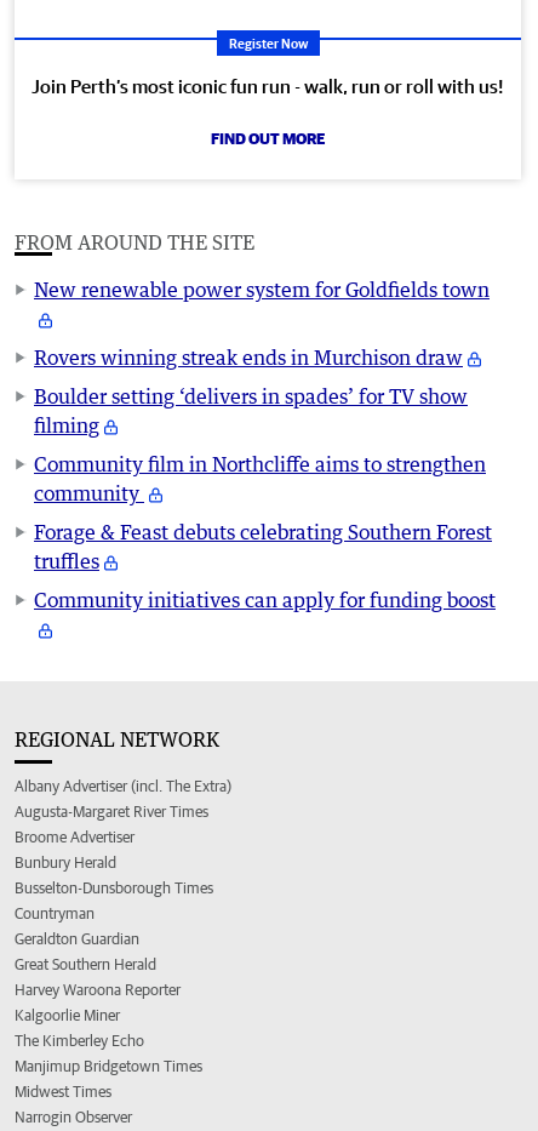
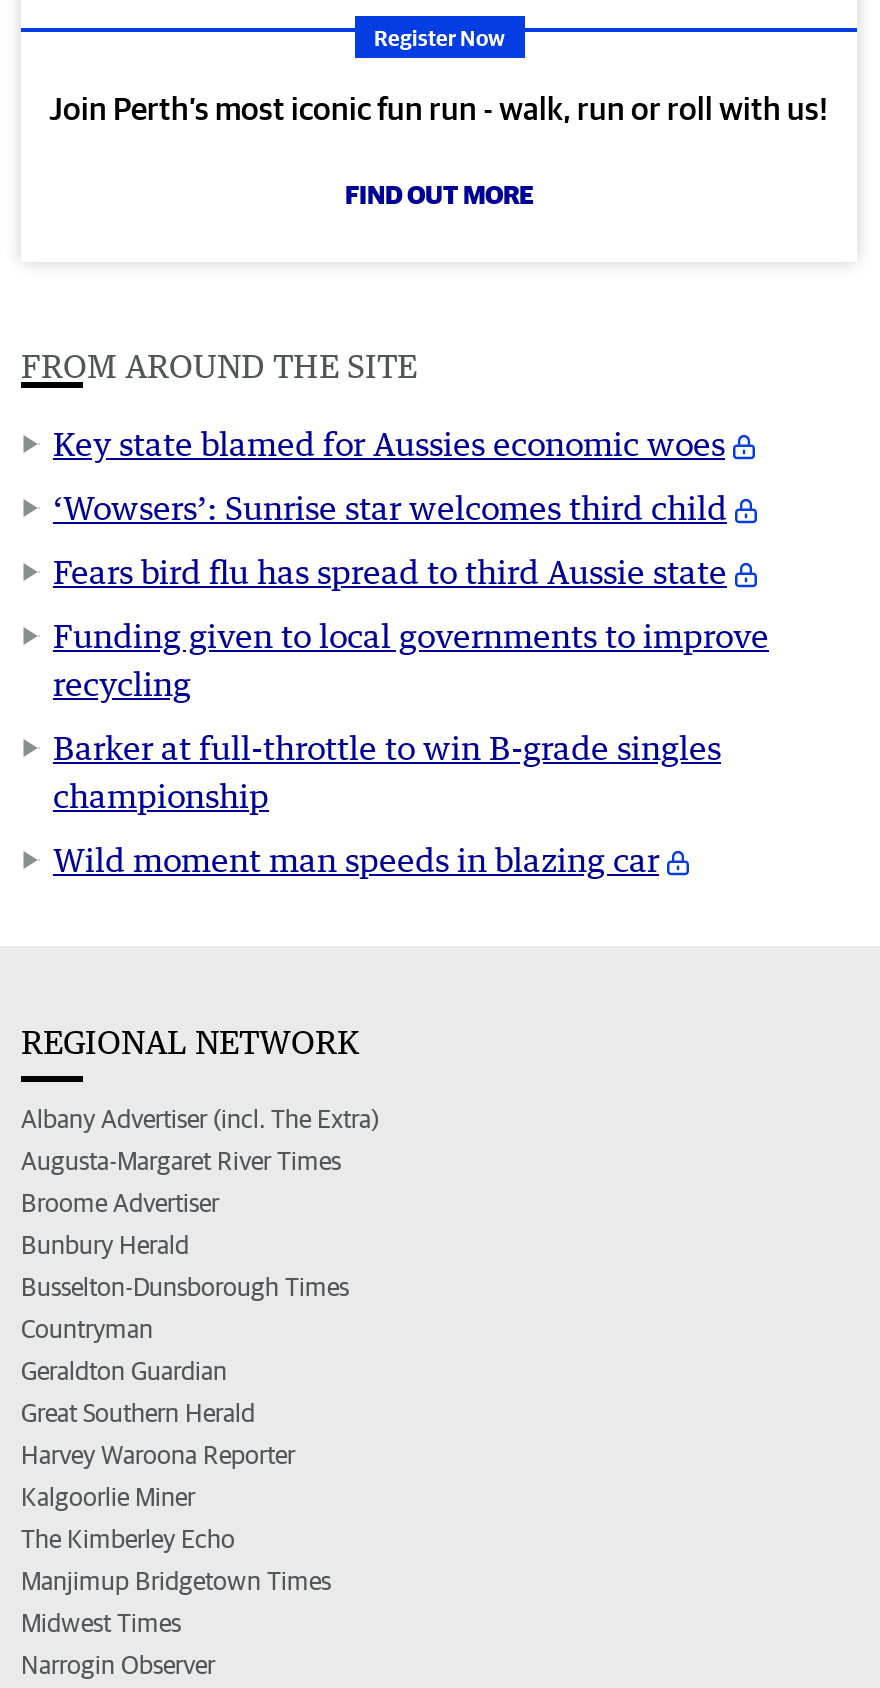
[34,277,490,302] New renewable power system for Goldfields town -> [53,424,725,464] Key state blamed for Aussies economic woes
[34,345,463,369] Rovers winning streak ends in Murchison draw -> [53,488,727,528] ‘Wowsers’: Sunrise star welcomes third child
[34,384,468,437] Boulder setting ‘delivers in spades’ for TV show | filming -> [53,552,727,592] Fears bird flu has spread to third Aussie state
[34,452,486,505] Community film in Northcliffe aims to strengthen | community -> [53,616,769,704] Funding given to local governments to improve | recycling
[34,520,492,573] Forage & Feast debuts celebrating Southern Forest | truffles -> [53,728,721,816] Barker at full-throttle to win B-grade singles | championship
[34,588,496,612] Community initiatives can apply for funding boost -> [53,840,659,880] Wild moment man speeds in blazing car

